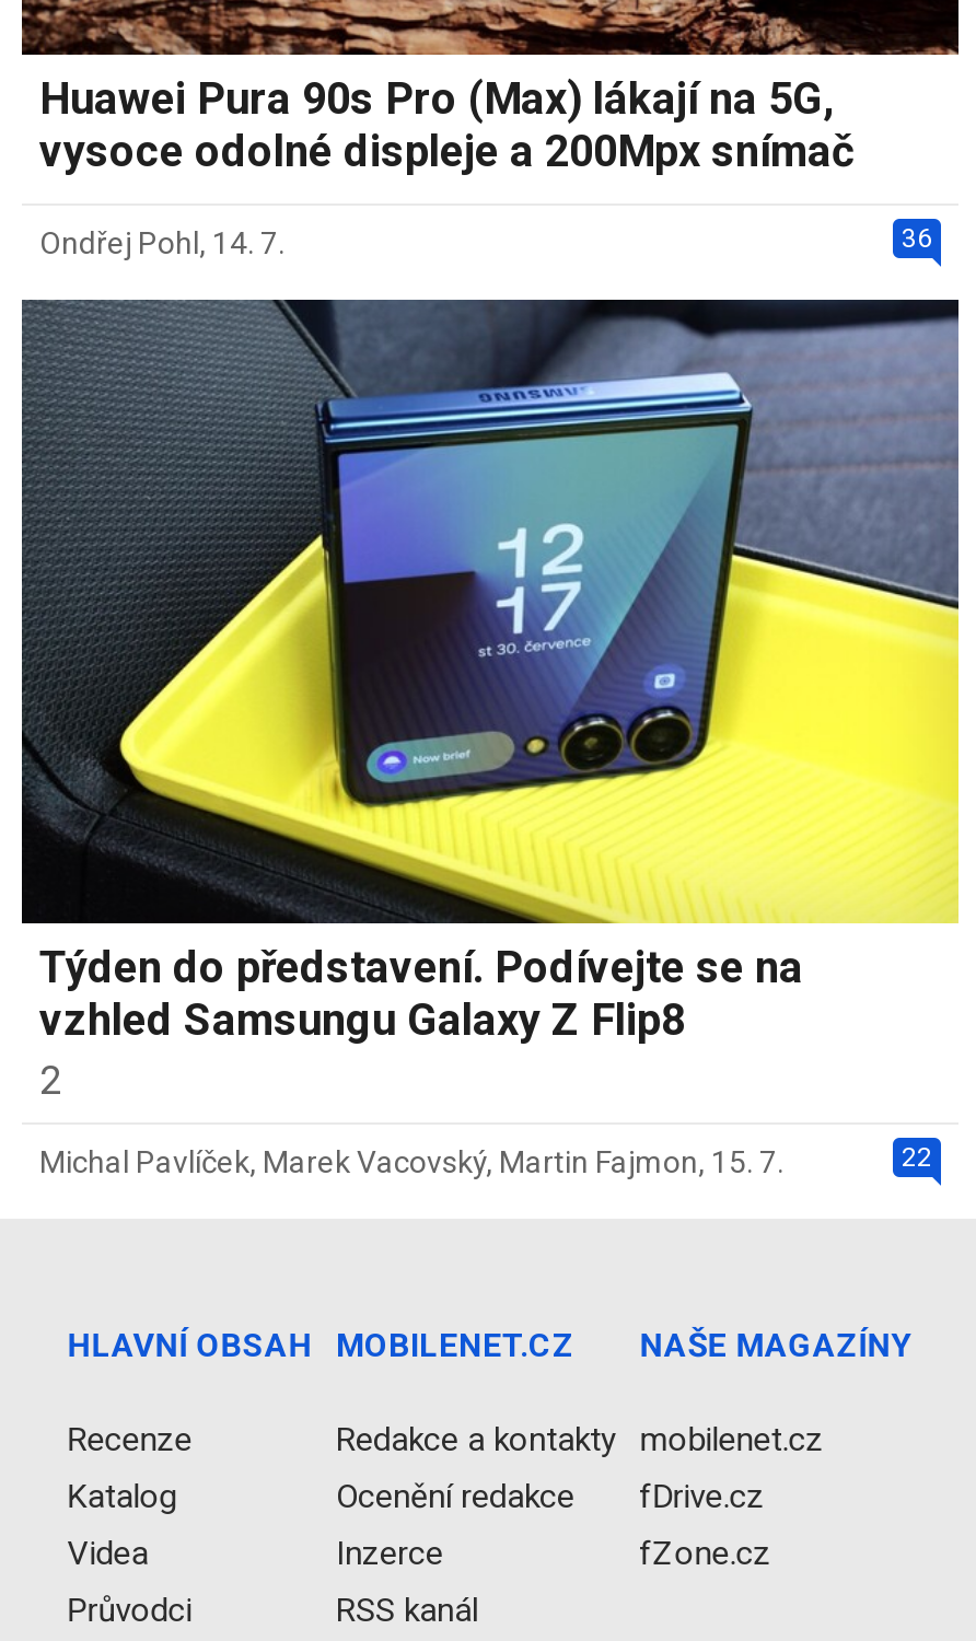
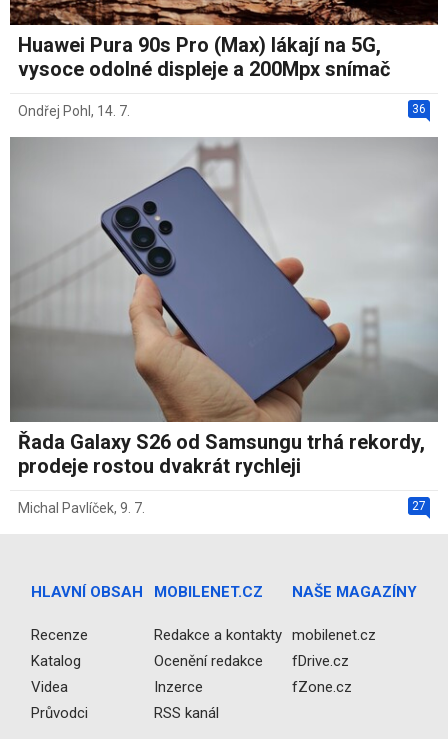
[22,300,961,1103] [image] | Týden do představení. Podívejte se na | vzhled Samsungu Galaxy Z Flip8 | 2 -> [10,138,439,478] [image] | Řada Galaxy S26 od Samsungu trhá rekordy, | prodeje rostou dvakrát rychleji
[39,1142,932,1179] 22 | Michal Pavlíček, Marek Vacovský, Martin Fajmon, 15. 7. -> [18,499,426,516] 27 | Michal Pavlíček, 9. 7.

